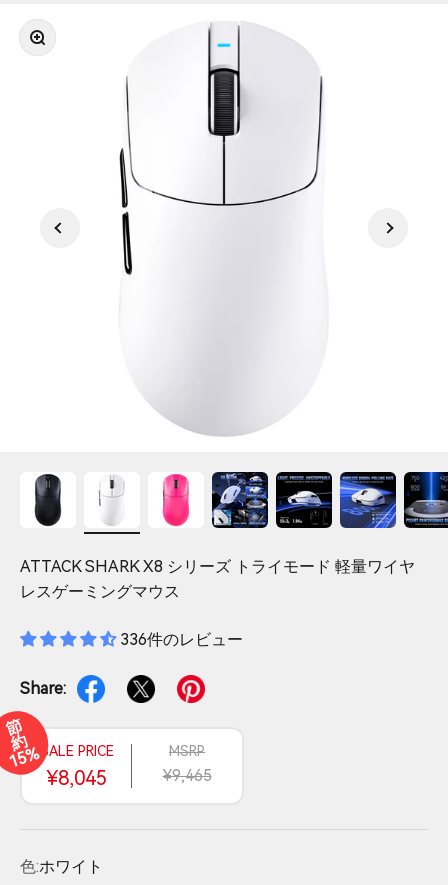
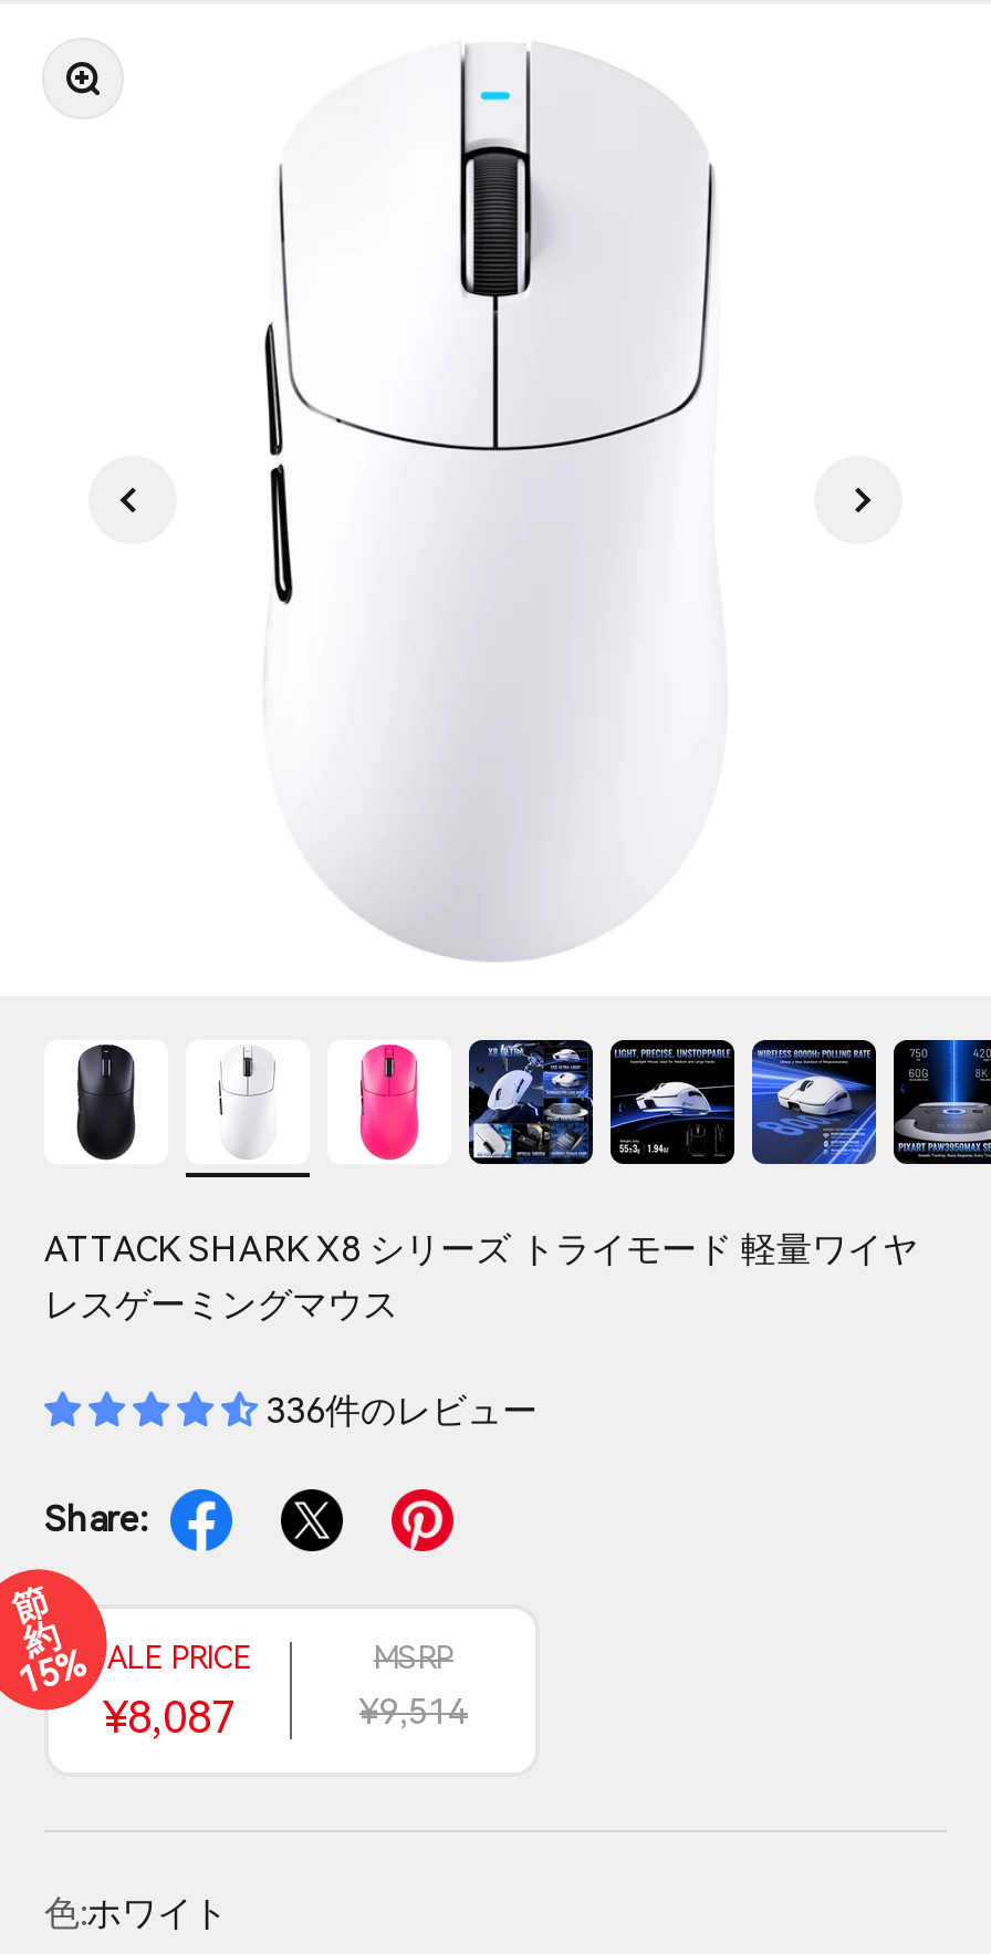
[46,766,106,790] ¥8,045 -> [103,1690,236,1743] ¥8,087
[162,766,211,785] ¥9,465 -> [359,1690,468,1732] ¥9,514

